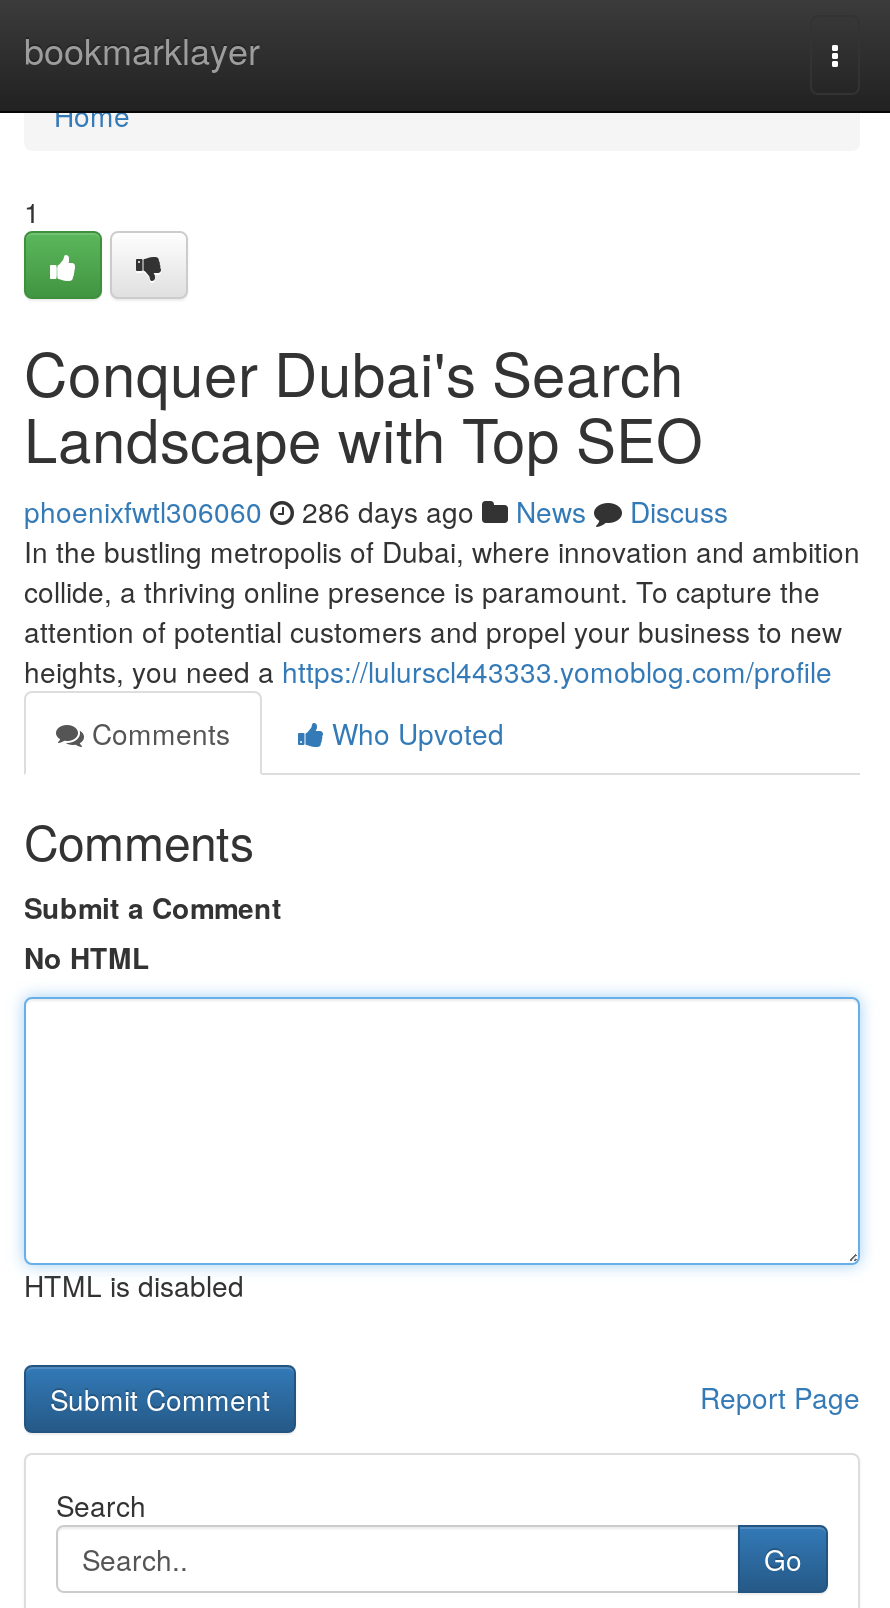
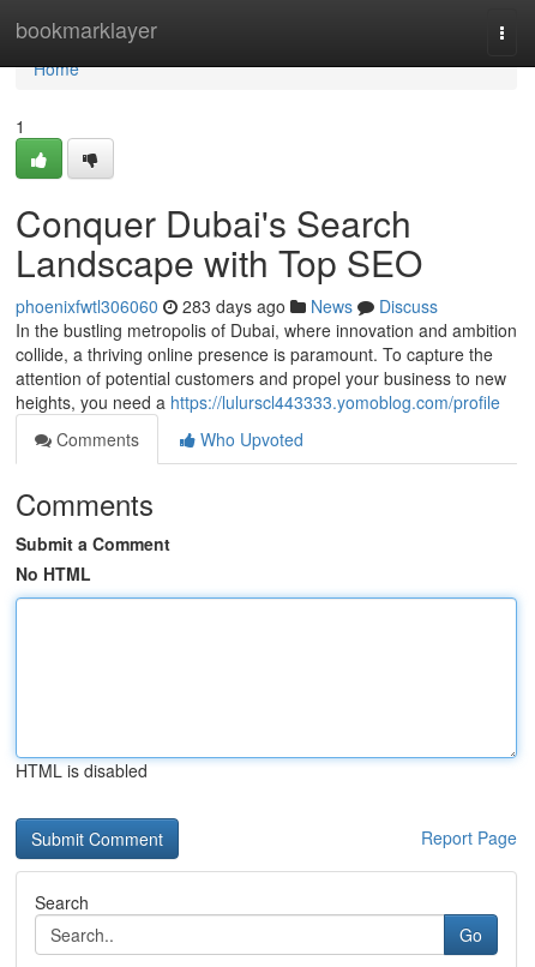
[24,491,728,531] phoenixfwtl306060 286 days ago News Discuss -> [16,294,438,318] phoenixfwtl306060 283 days ago News Discuss

